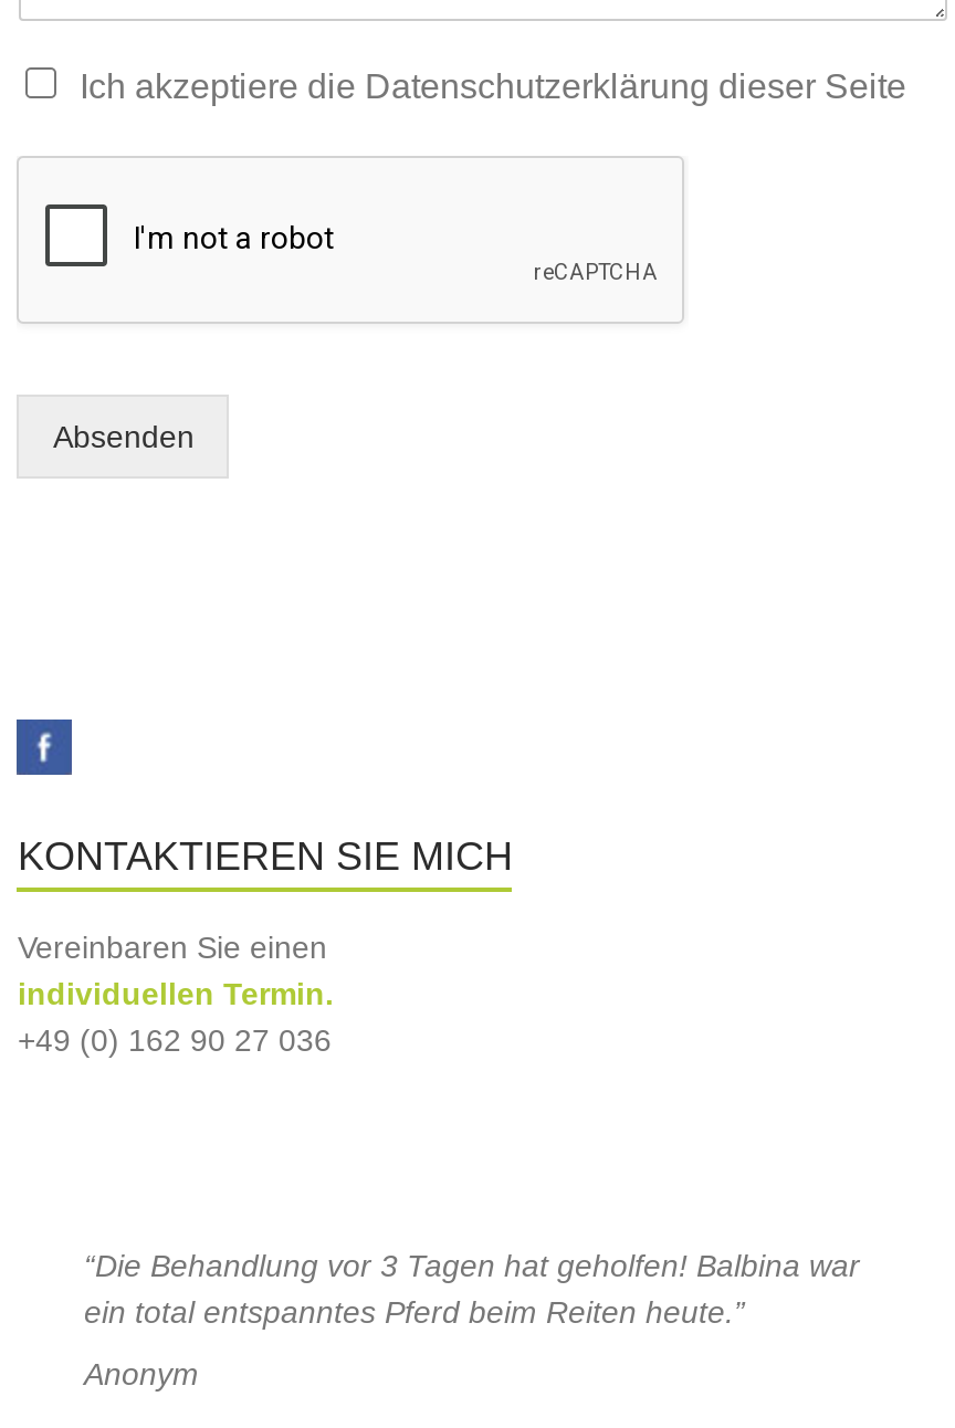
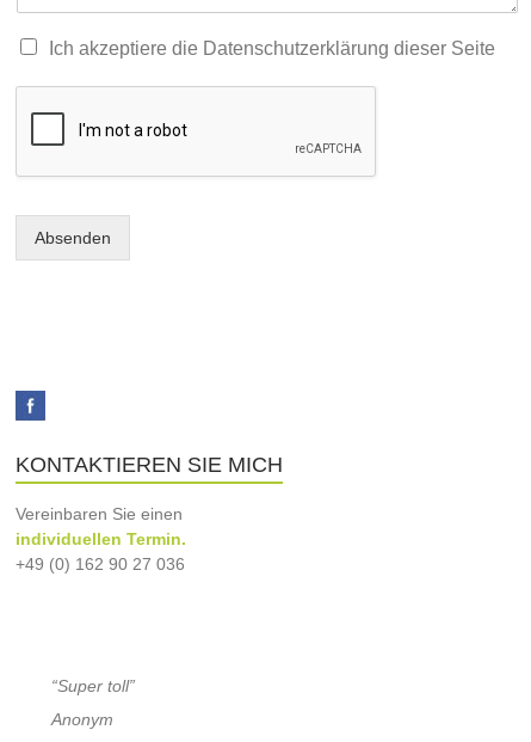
[84,1248,860,1330] “Die Behandlung vor 3 Tagen hat geholfen! Balbina war | ein total entspanntes Pferd beim Reiten heute.” -> [52,676,135,695] “Super toll”

